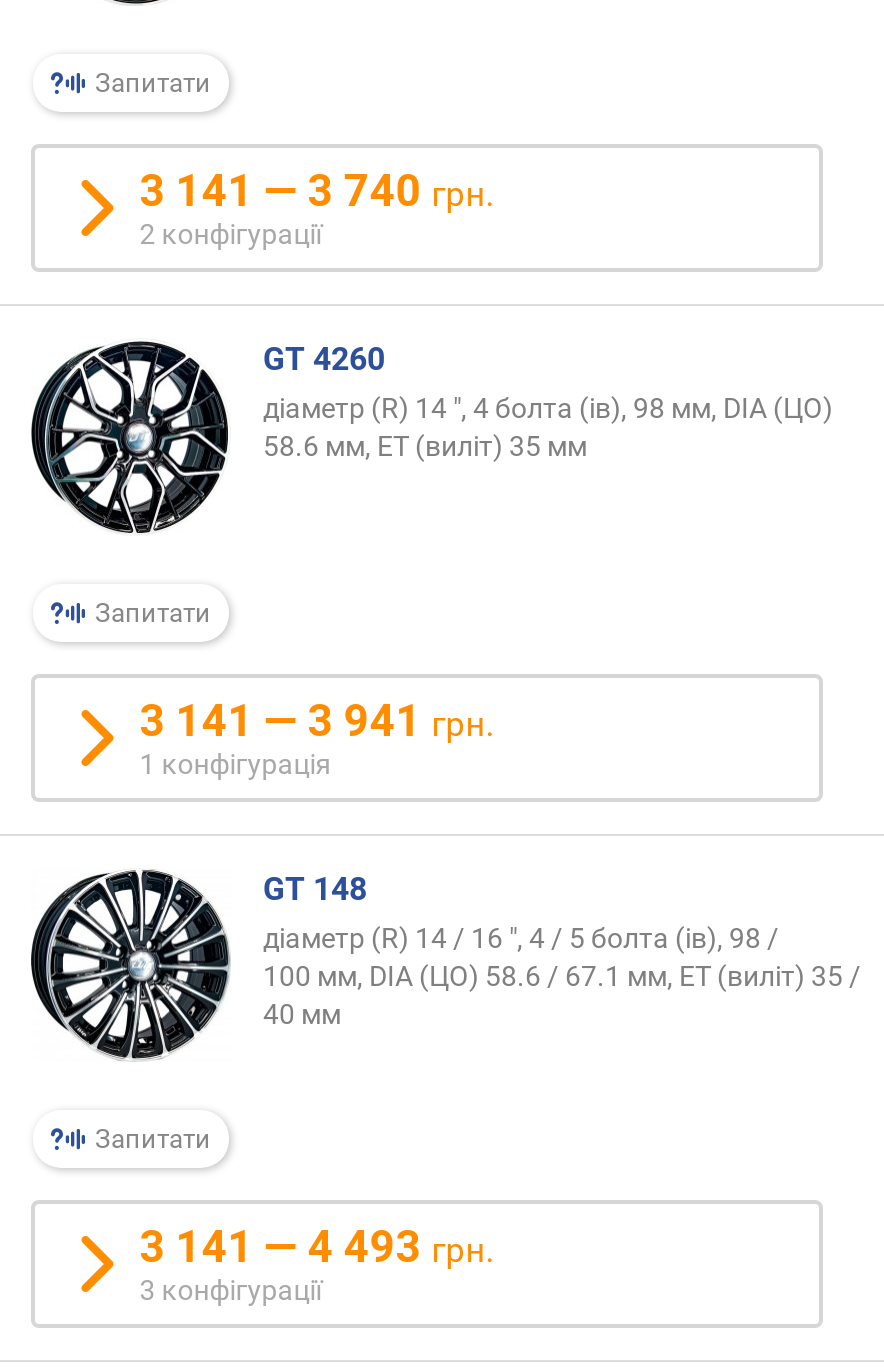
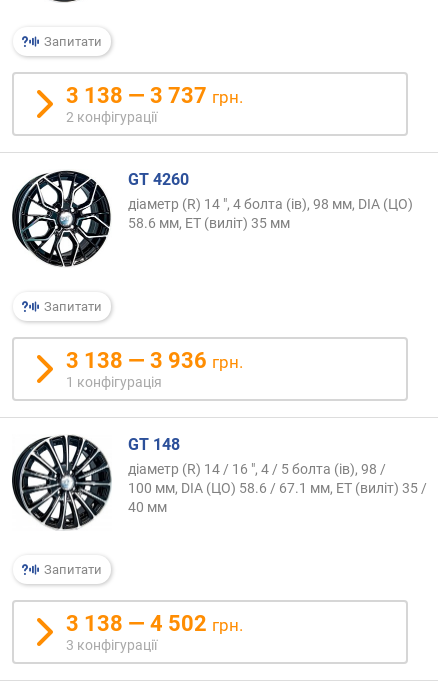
[139,166,493,216] 3 141 — 3 740 грн. -> [66,83,243,108] 3 138 — 3 737 грн.
[139,695,493,745] 3 141 — 3 941 грн. -> [66,348,243,373] 3 138 — 3 936 грн.
[139,1223,493,1273] 3 141 — 4 493 грн. -> [66,611,243,636] 3 138 — 4 502 грн.

